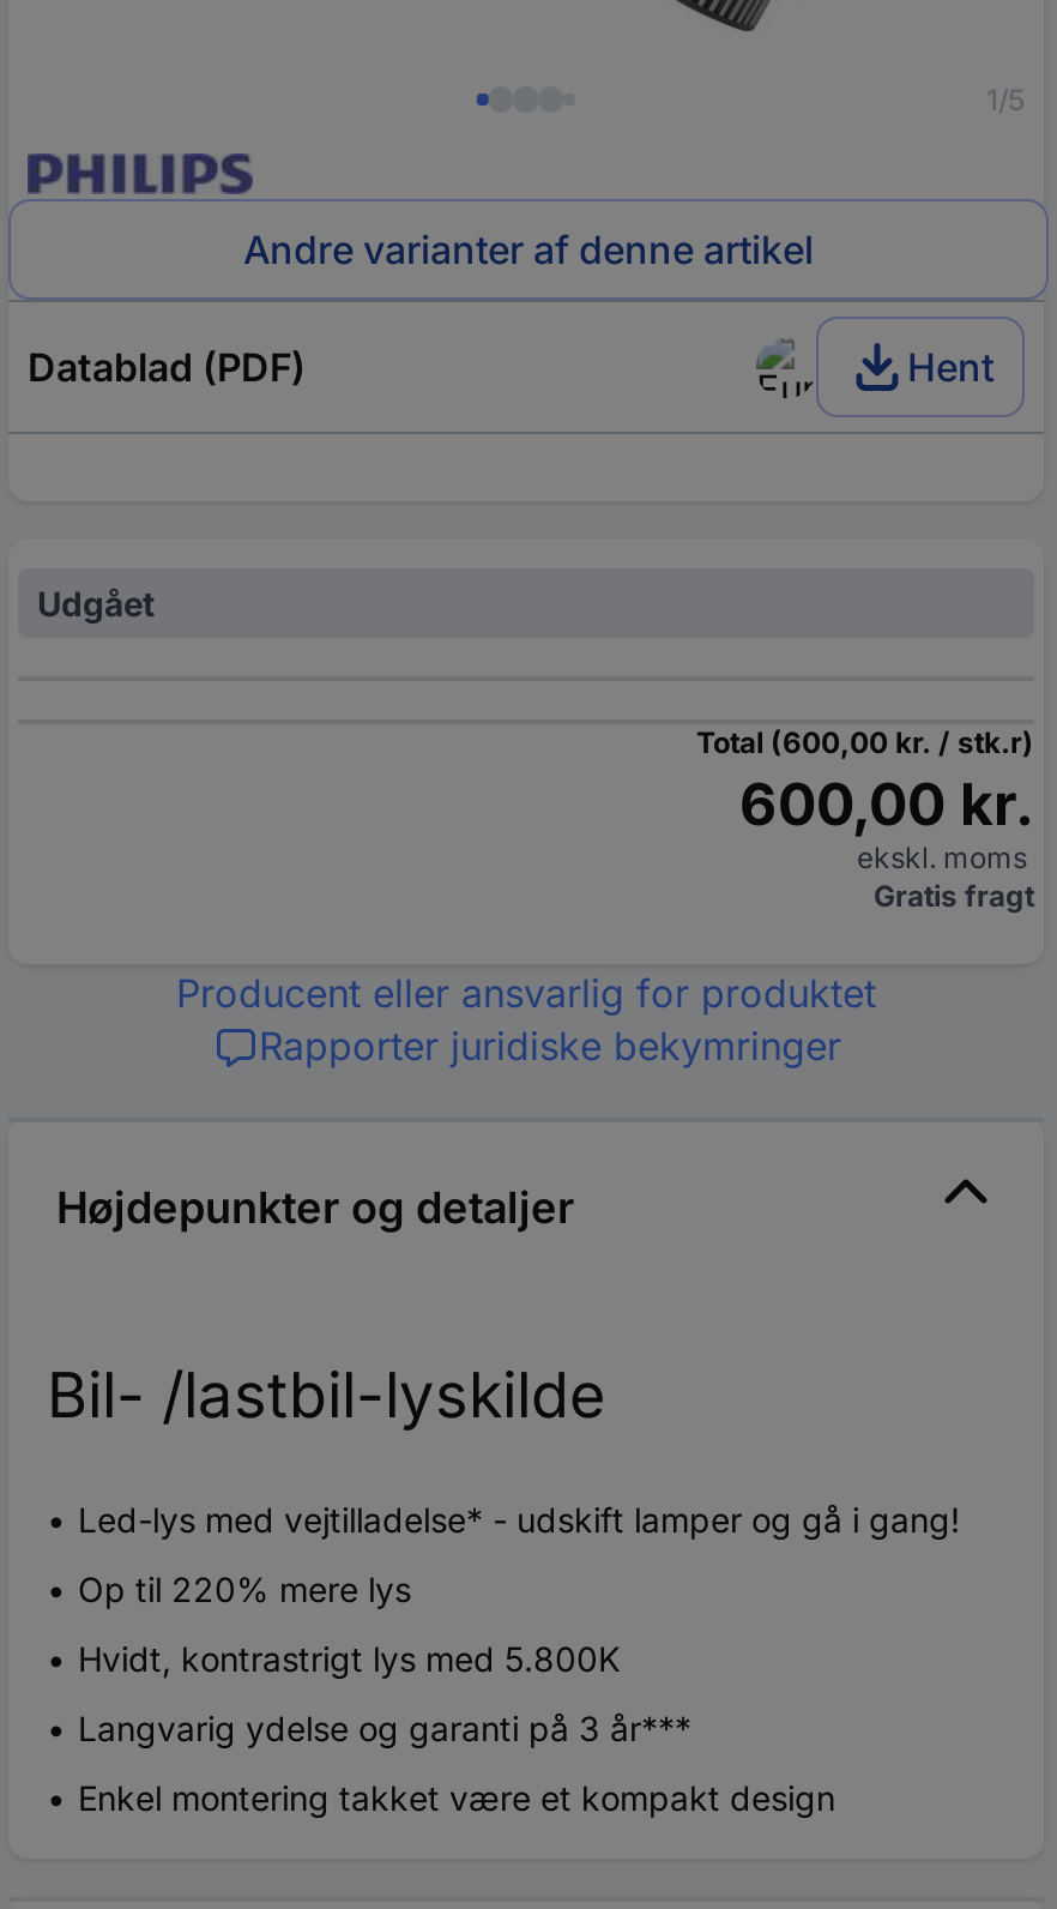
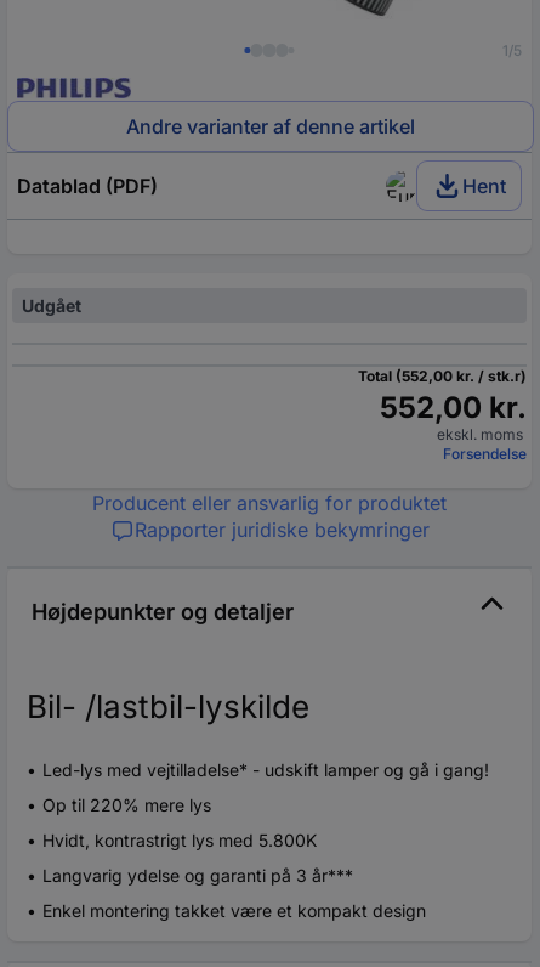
[696,725,1034,760] Total (600,00 kr. / stk.r) -> [358,367,527,385] Total (552,00 kr. / stk.r)
[739,770,1034,840] 600,00 kr. -> [380,390,527,425] 552,00 kr.
[874,878,1034,914] Gratis fragt -> [443,445,527,463] Forsendelse

